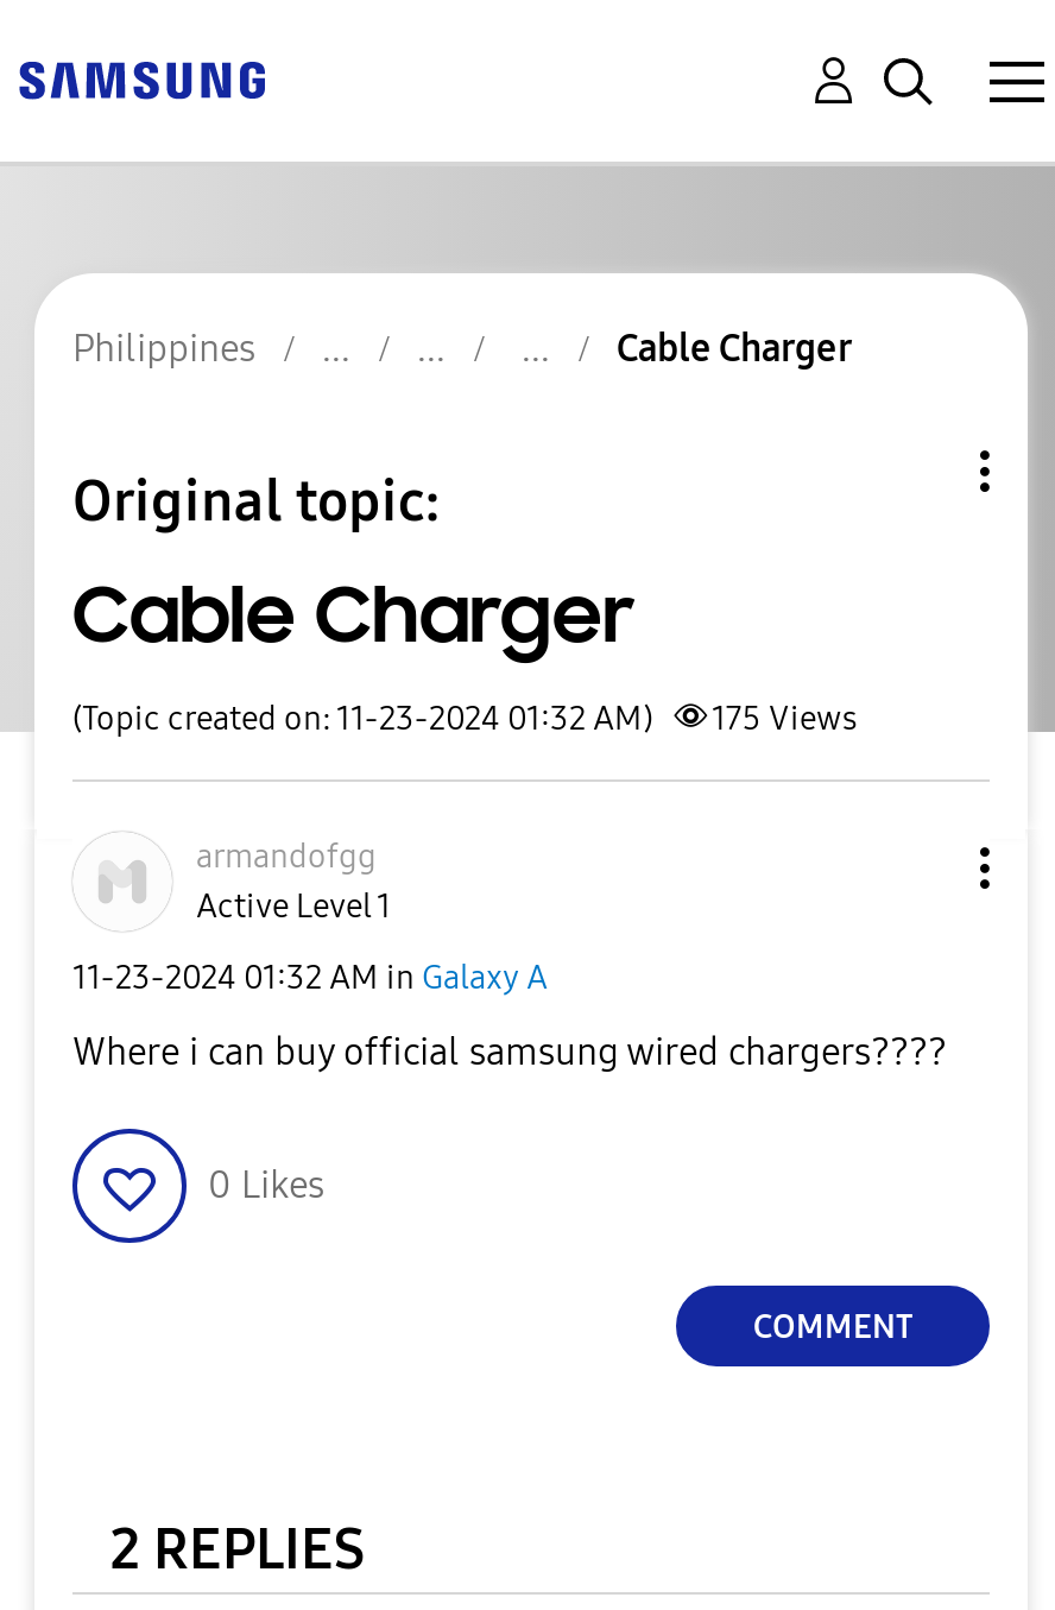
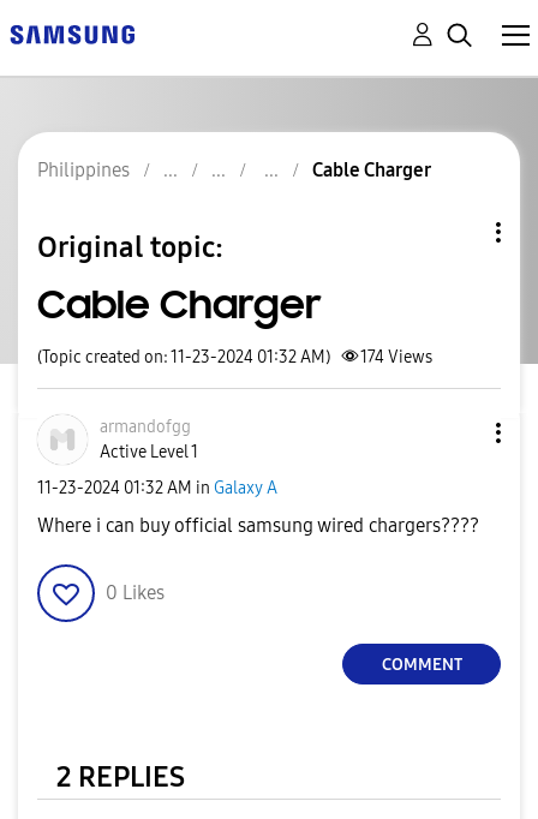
[72,699,857,739] (Topic created on: 11-23-2024 01:32 AM) 175 Views -> [37,347,432,367] (Topic created on: 11-23-2024 01:32 AM) 174 Views

